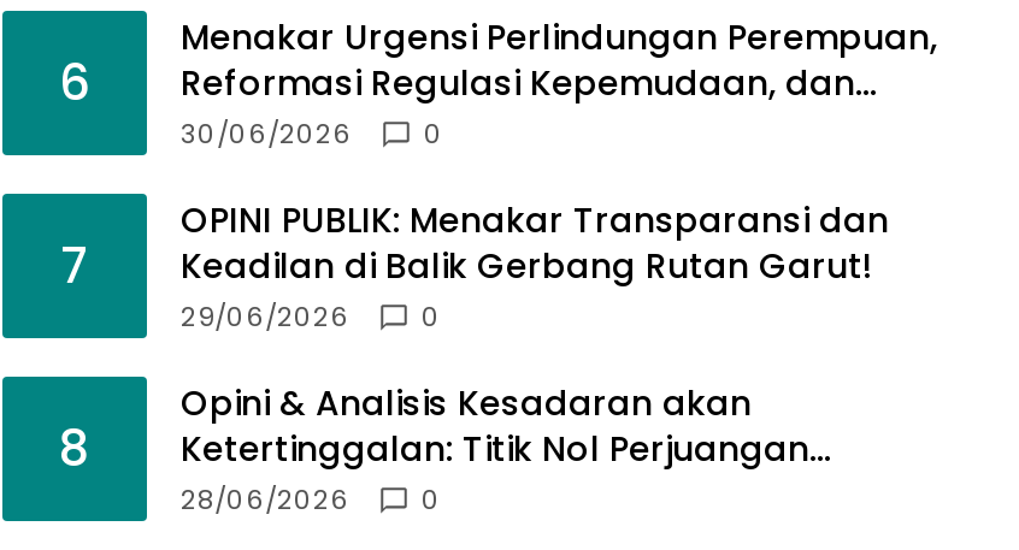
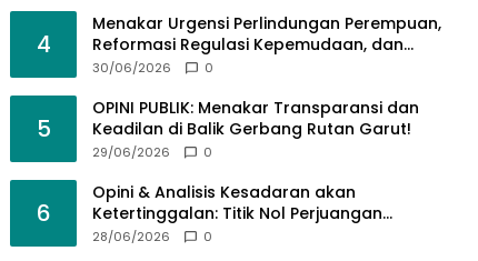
[59,50,855,117] 6 Reformasi Regulasi Kepemudaan, dan -> [36,28,404,60] 4 Reformasi Regulasi Kepemudaan, dan
[60,233,872,300] 7 Keadilan di Balik Gerbang Rutan Garut! -> [36,113,411,144] 5 Keadilan di Balik Gerbang Rutan Garut!
[59,415,809,483] 8 Ketertinggalan: Titik Nol Perjuangan -> [36,197,382,228] 6 Ketertinggalan: Titik Nol Perjuangan

